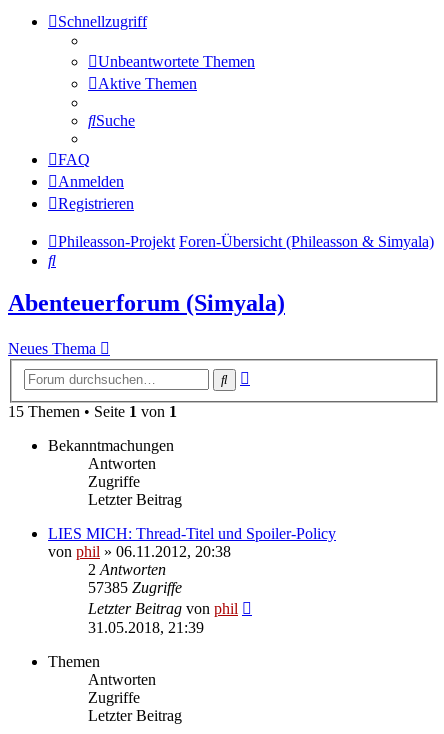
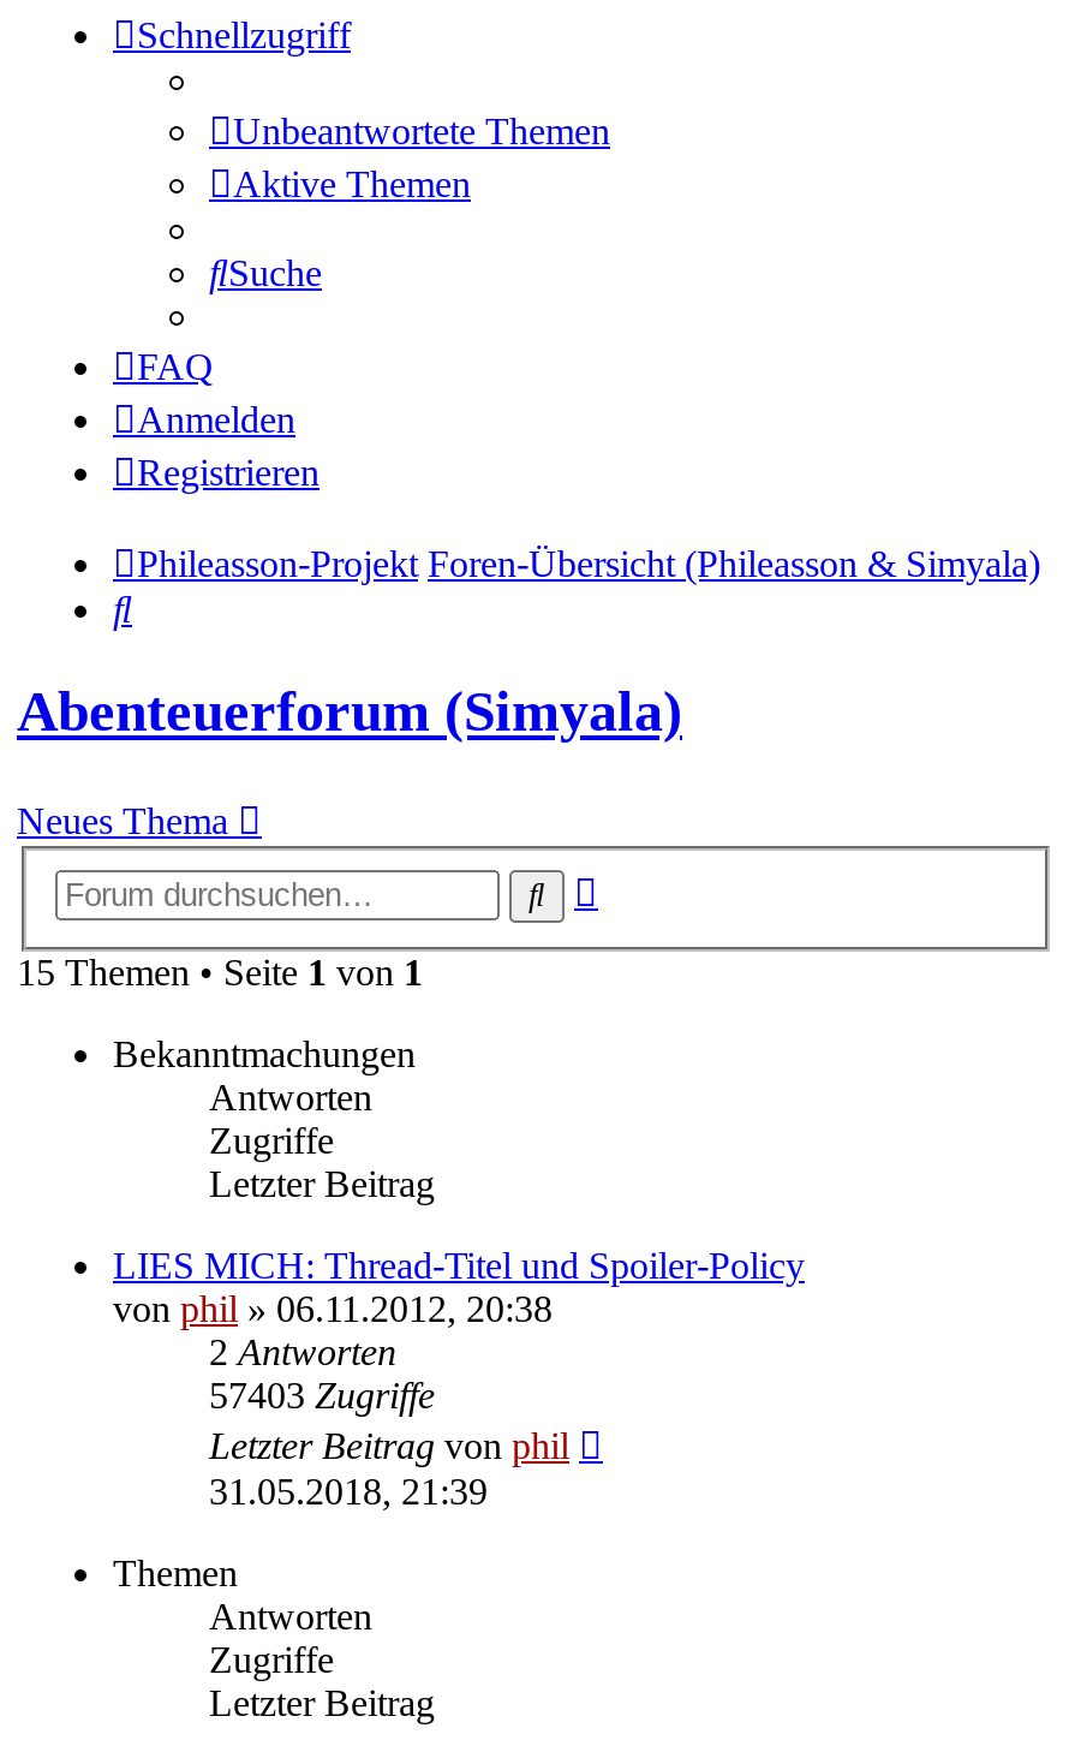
[88,579,182,596] 57385 Zugriffe -> [209,1374,435,1415] 57403 Zugriffe

